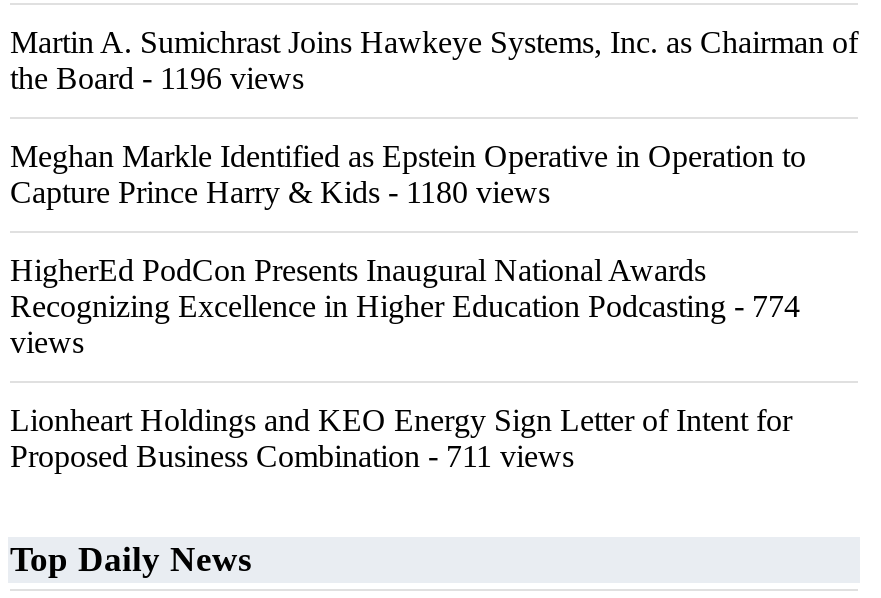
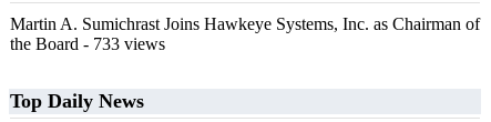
[10,61,806,473] the Board - 1196 views | Meghan Markle Identified as Epstein Operative in Operation to | Capture Prince Harry & Kids - 1180 views | HigherEd PodCon Presents Inaugural National Awards | Recognizing Excellence in Higher Education Podcasting - 774 | views | Lionheart Holdings and KEO Energy Sign Letter of Intent for | Proposed Business Combination - 711 views -> [10,34,165,53] the Board - 733 views

